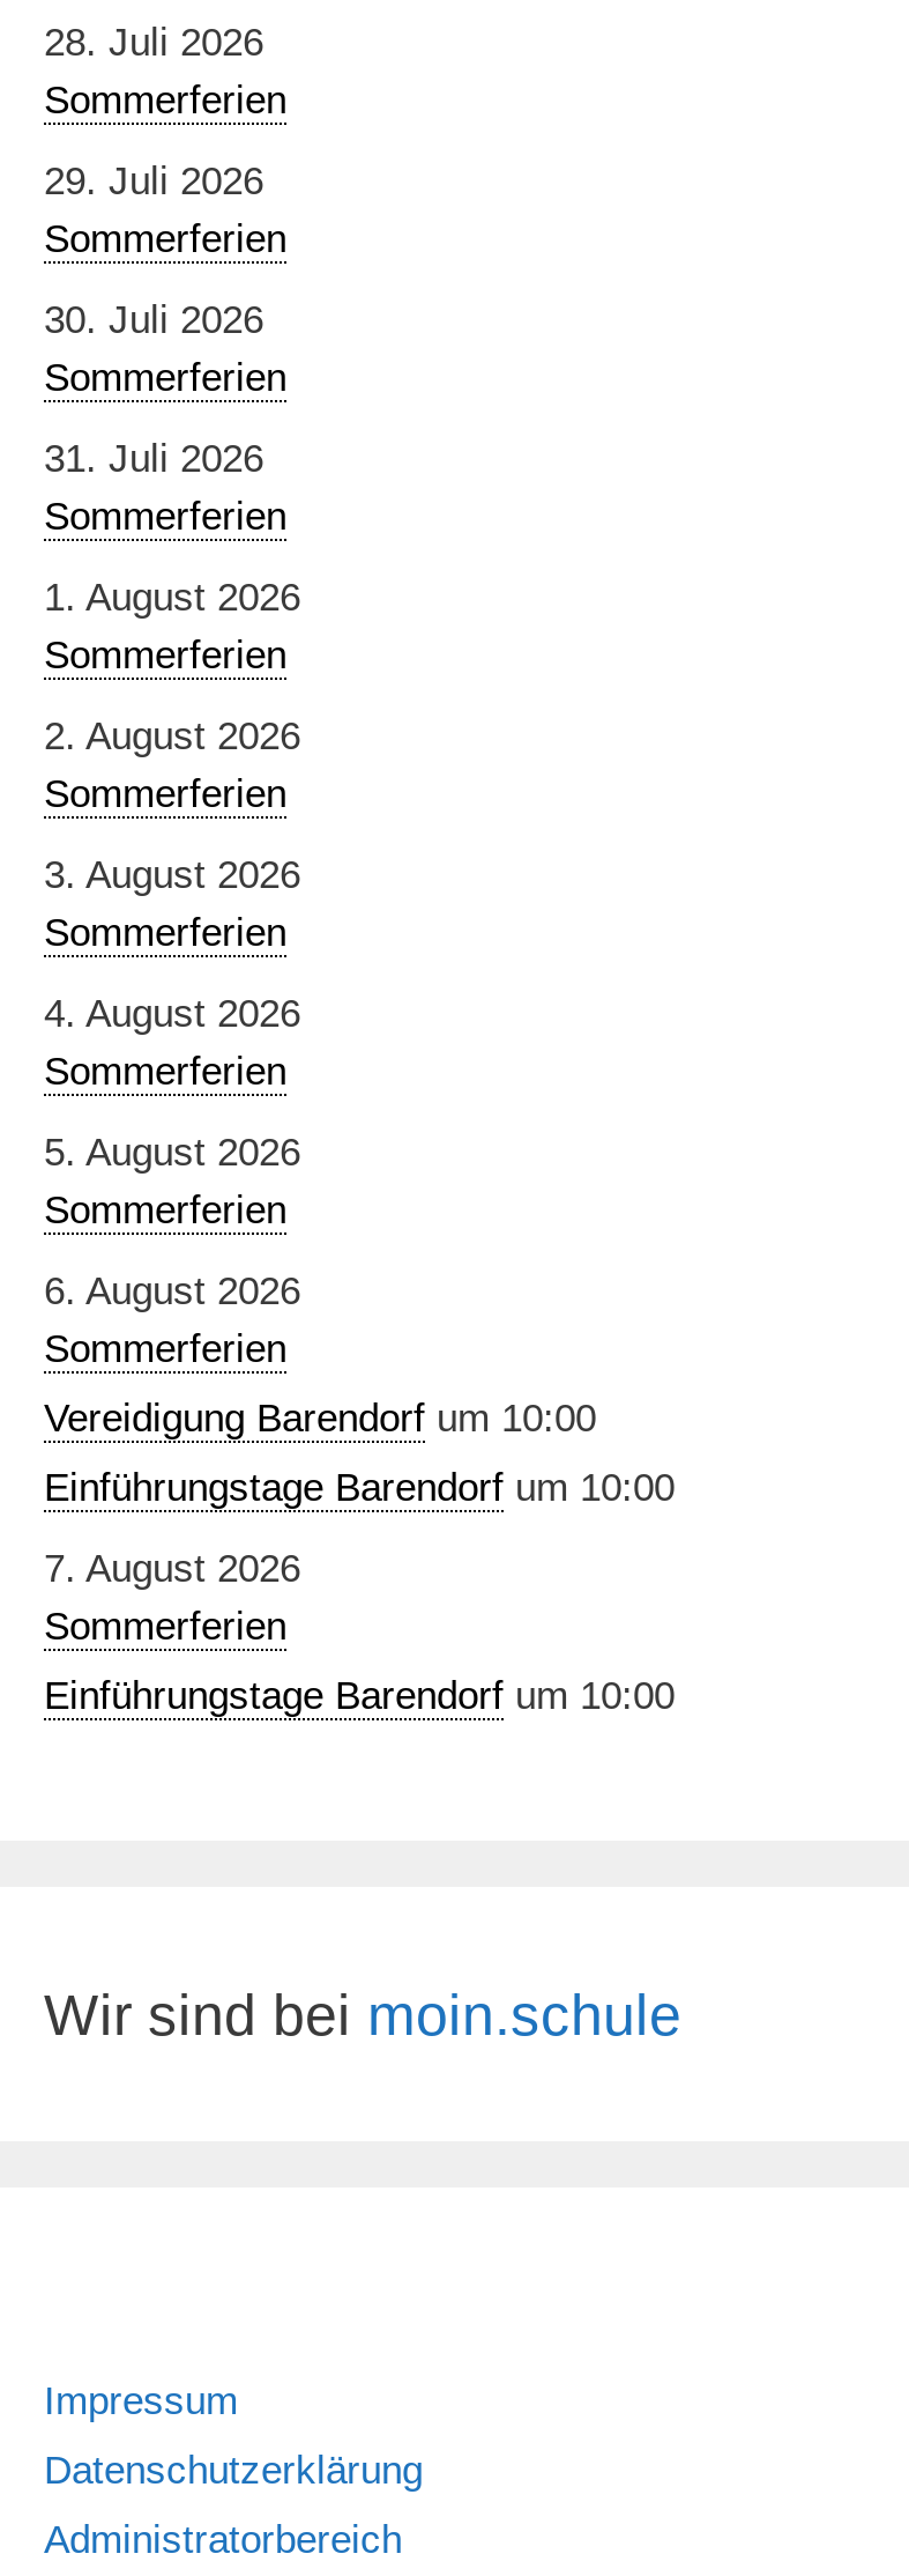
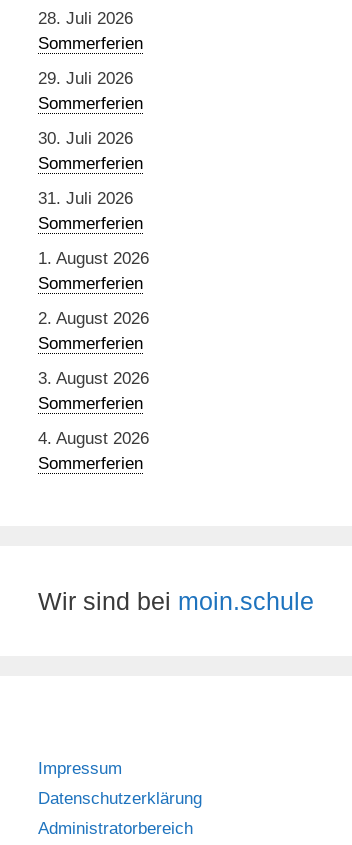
[44,1130,675,1717] 5. August 2026 | Sommerferien | 6. August 2026 | Sommerferien | Vereidigung Barendorf um 10:00 | Einführungstage Barendorf um 10:00 | 7. August 2026 | Sommerferien | Einführungstage Barendorf um 10:00 -> none

